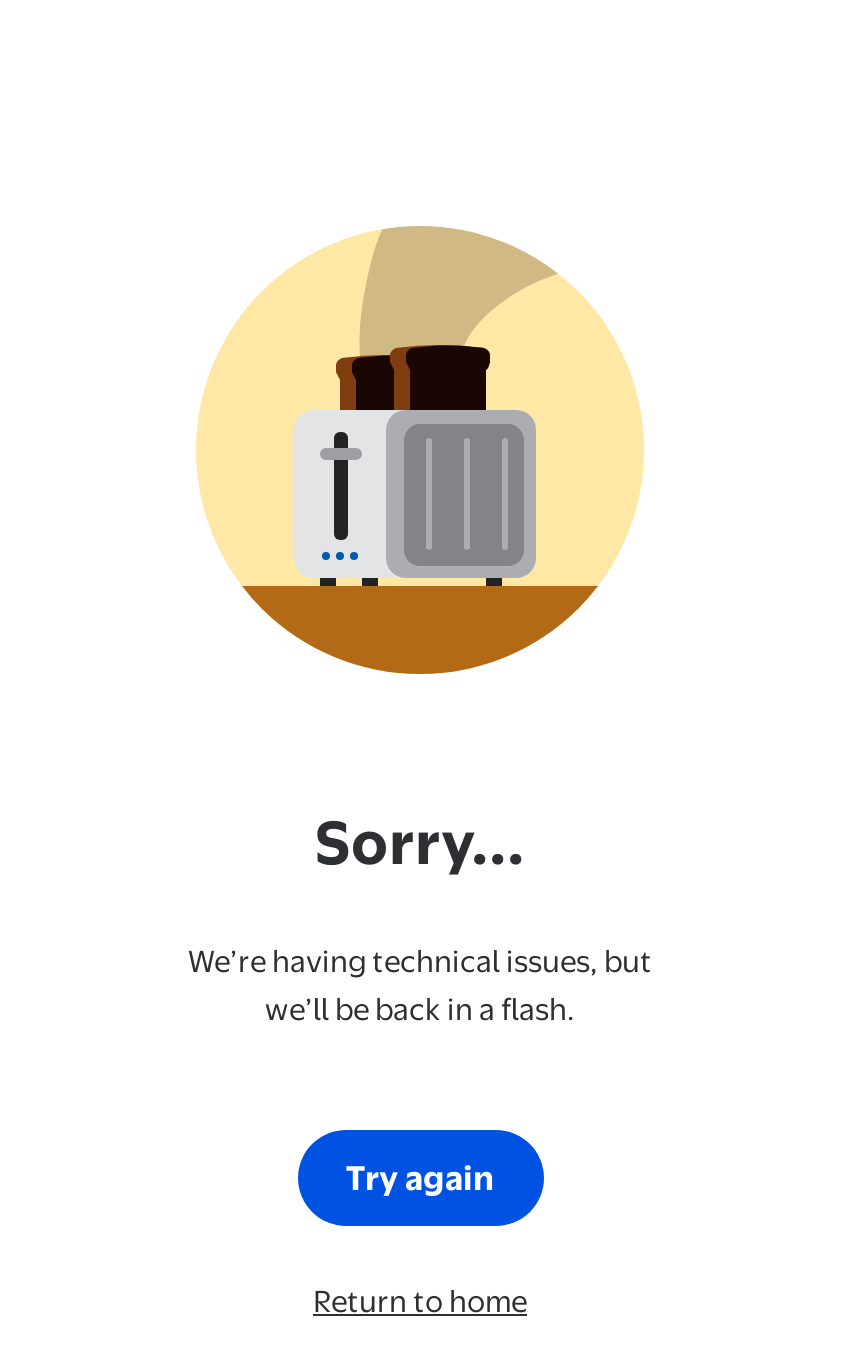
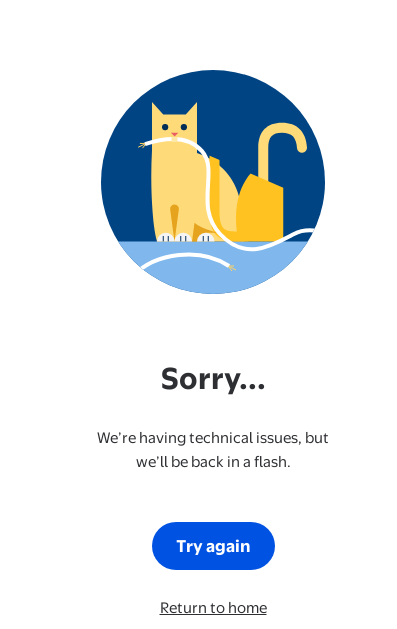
[196,226,644,676] [image] -> [100,69,326,295] [image]

